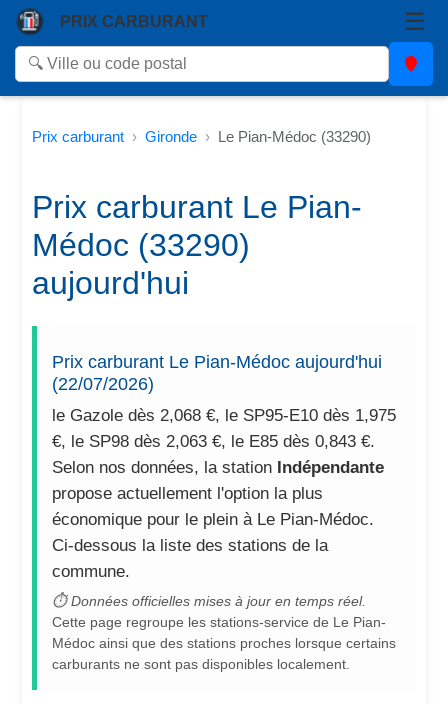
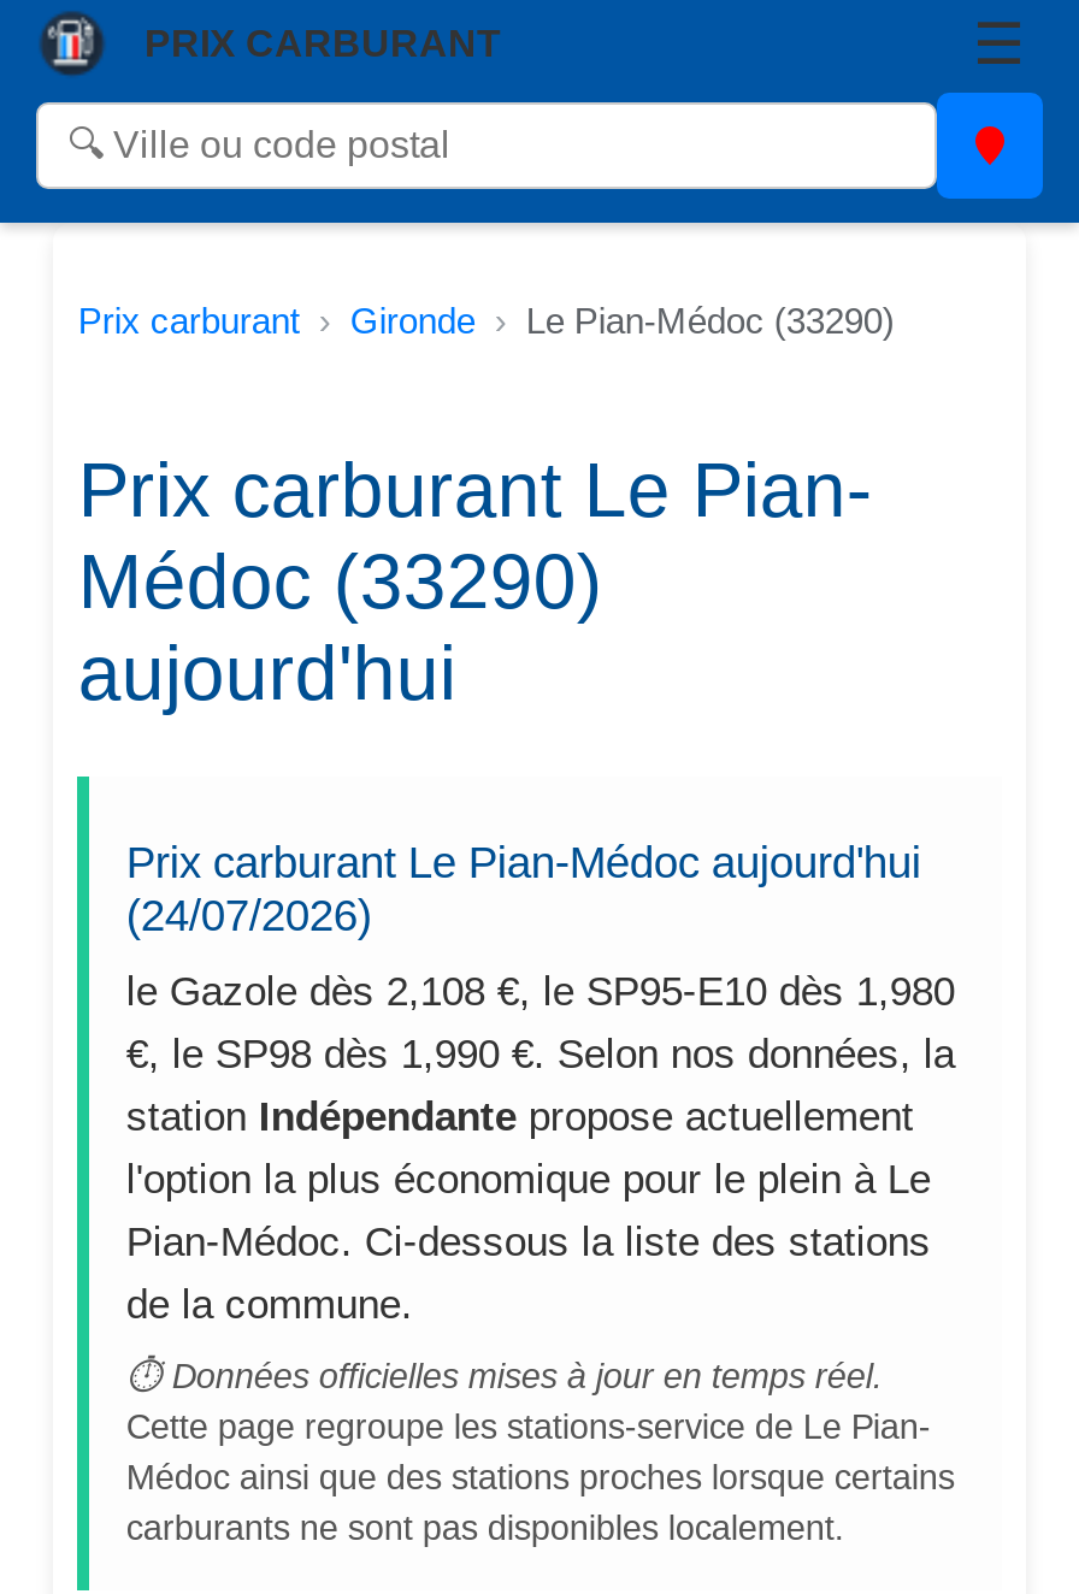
[52,373,154,394] (22/07/2026) -> [126,890,372,940] (24/07/2026)
[52,406,396,581] le Gazole dès 2,068 €, le SP95-E10 dès 1,975 | €, le SP98 dès 2,063 €, le E85 dès 0,843 €. | Selon nos données, la station Indépendante | propose actuellement l'option la plus | économique pour le plein à Le Pian-Médoc. | Ci-dessous la liste des stations de la | commune. -> [126,969,955,1328] le Gazole dès 2,108 €, le SP95-E10 dès 1,980 | €, le SP98 dès 1,990 €. Selon nos données, la | station Indépendante propose actuellement | l'option la plus économique pour le plein à Le | Pian-Médoc. Ci-dessous la liste des stations | de la commune.

